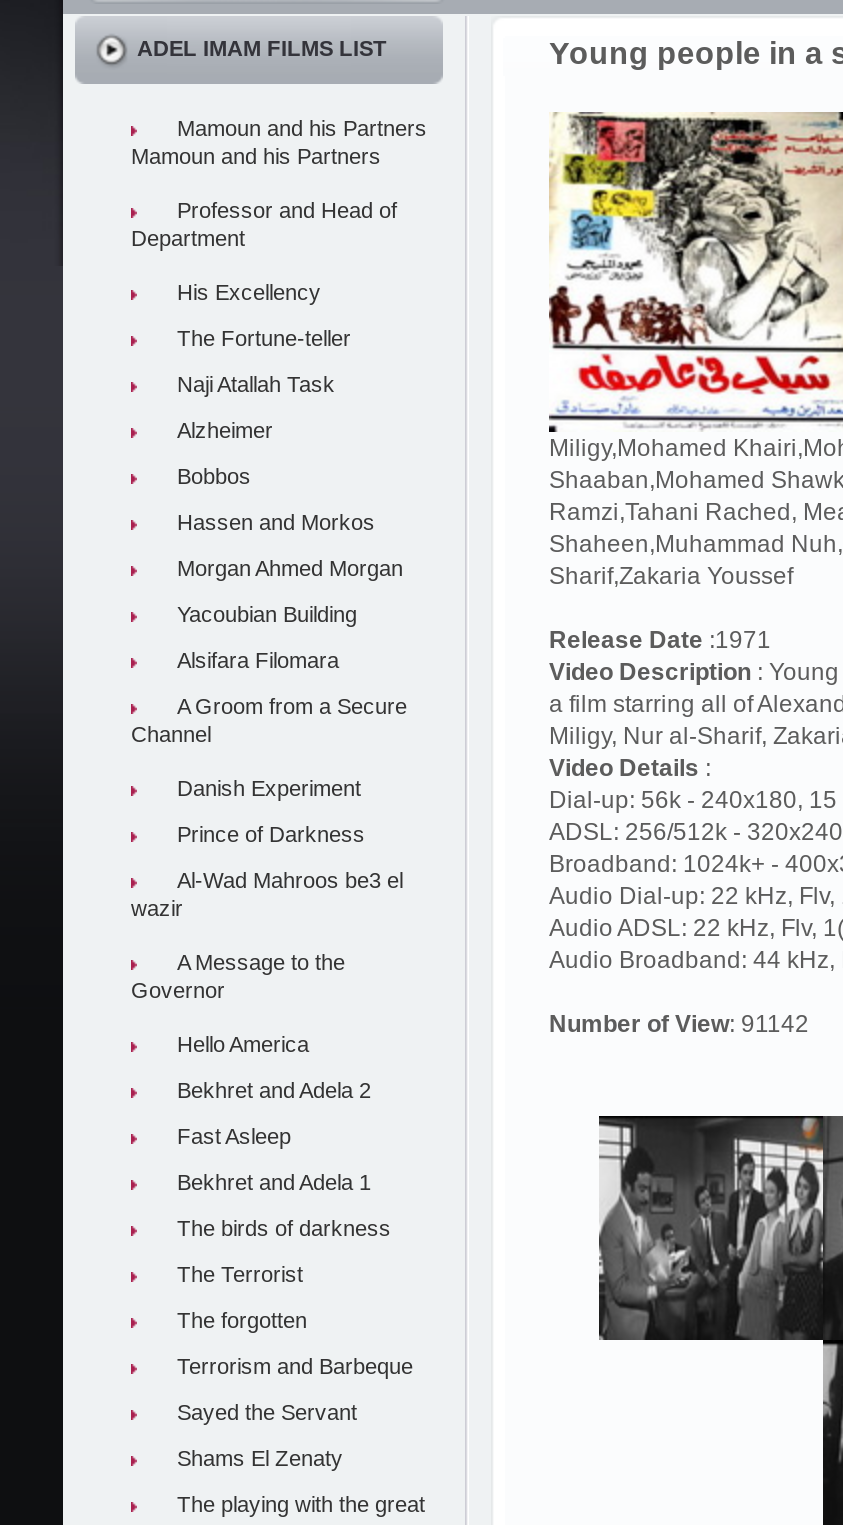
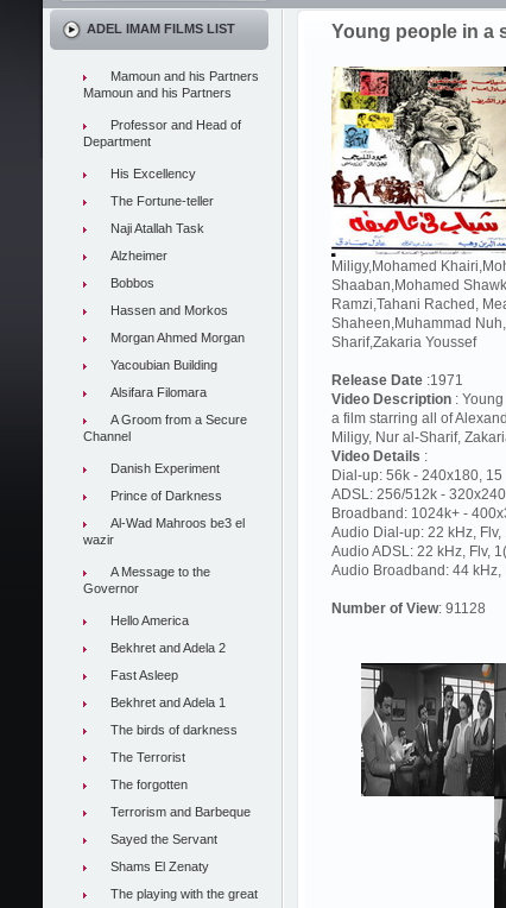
[549,1010,809,1038] Number of View: 91142 -> [331,600,486,617] Number of View: 91128

